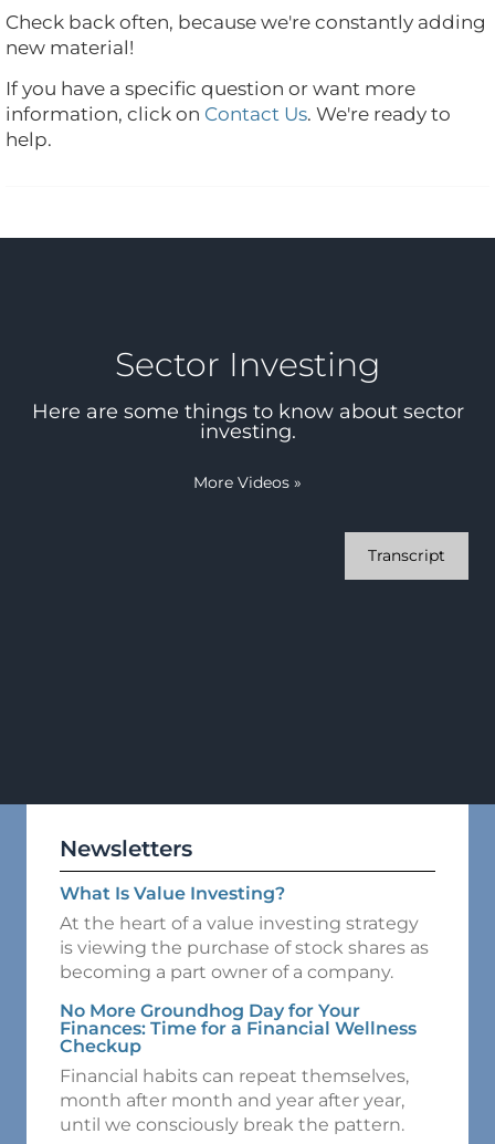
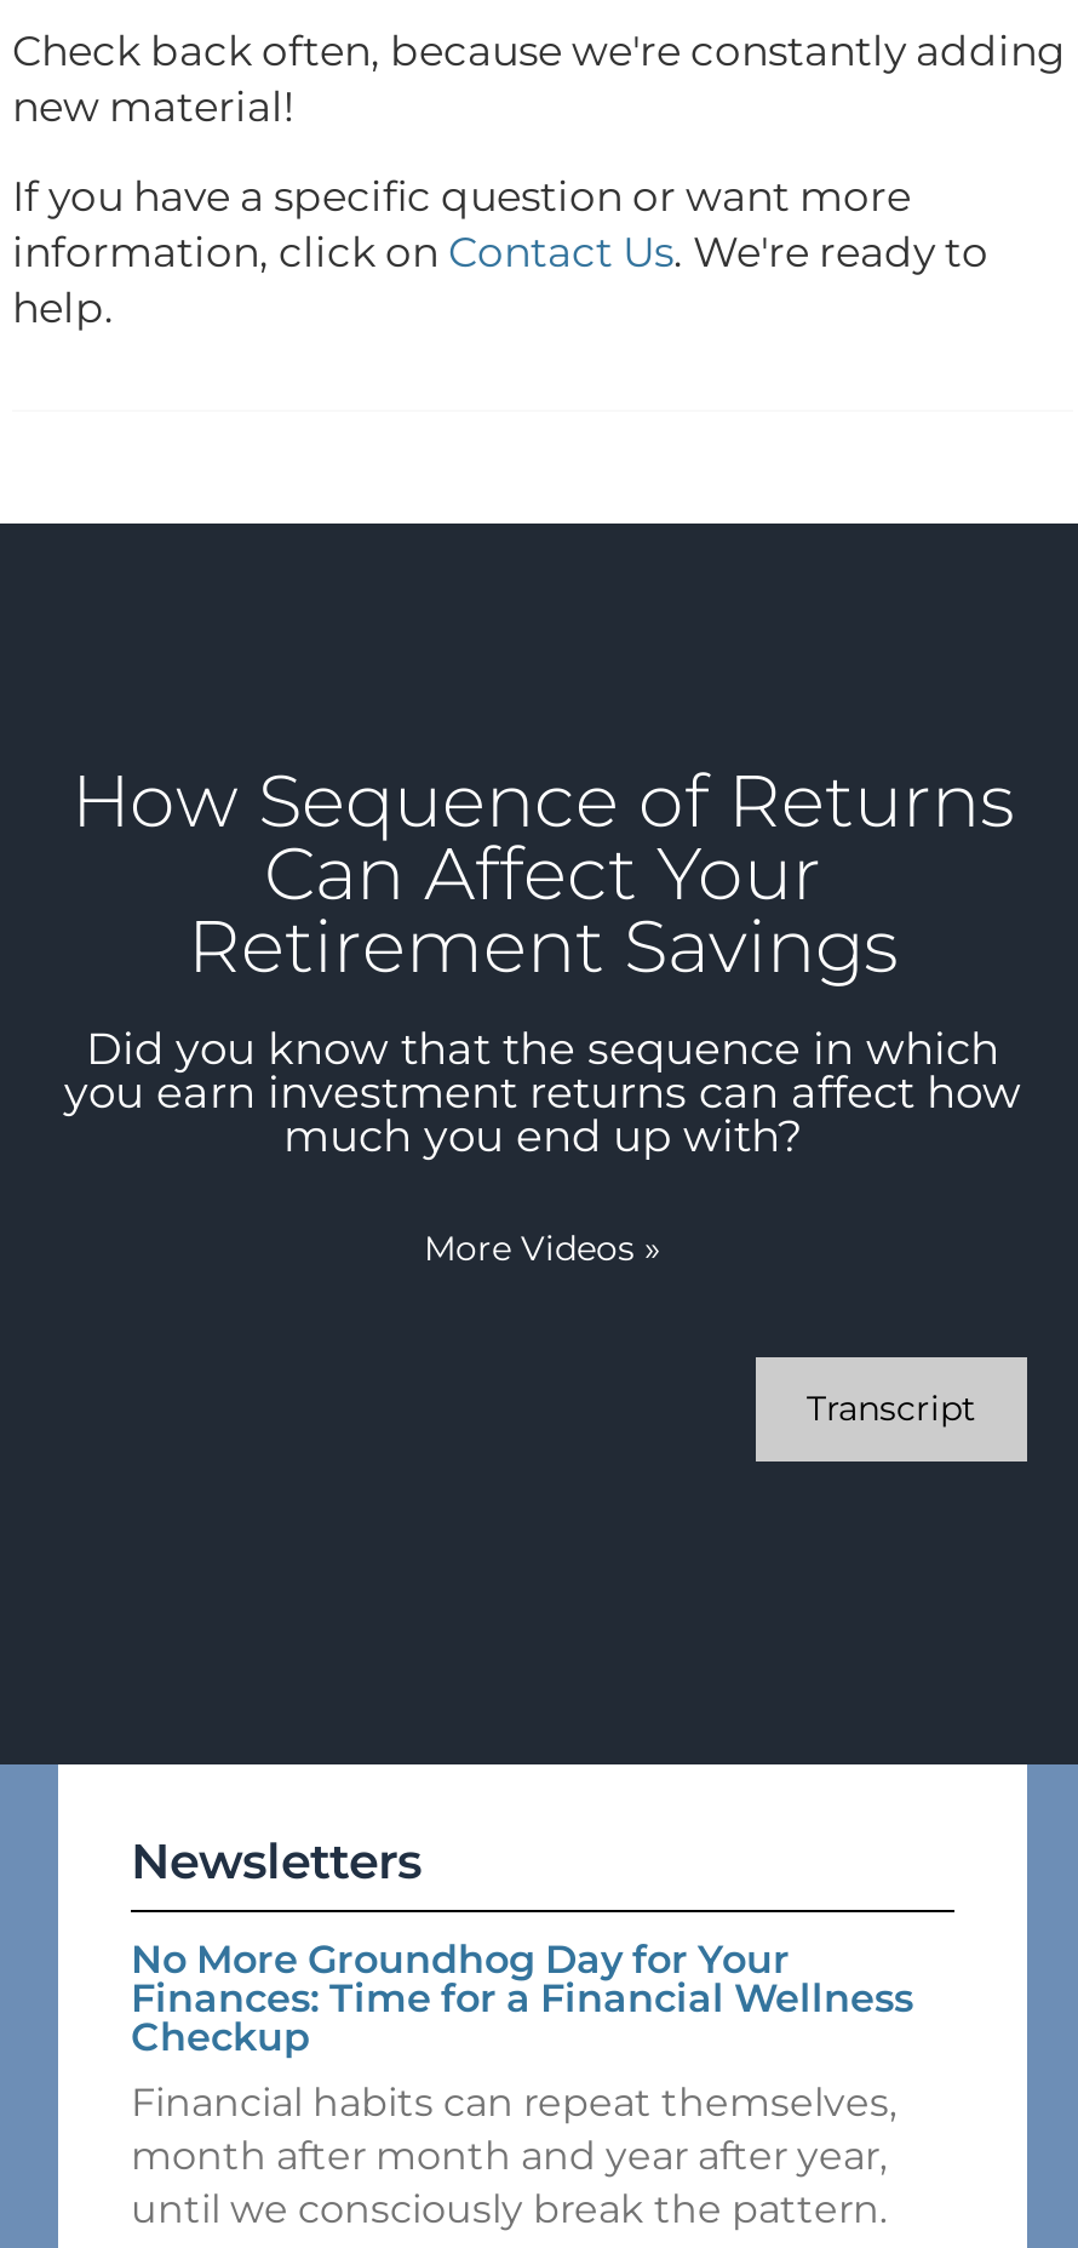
[31,344,464,443] Sector Investing | Here are some things to know about sector | investing. -> [64,755,1021,1162] How Sequence of Returns | Can Affect Your | Retirement Savings | Did you know that the sequence in which | you earn investment returns can affect how | much you end up with?
moved [193,472,445,565] -> [424,1225,976,1429]: More Videos» | Transcript
[60,882,429,982] What Is Value Investing? | At the heart of a value investing strategy | is viewing the purchase of stock shares as | becoming a part owner of a company. -> none

